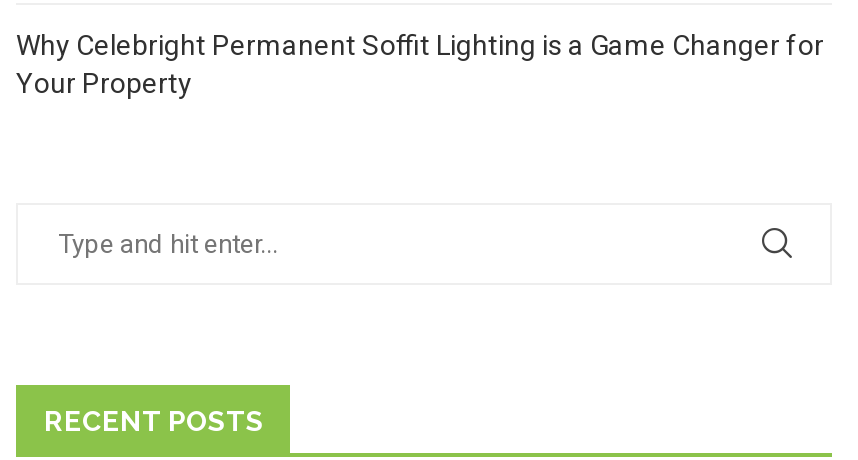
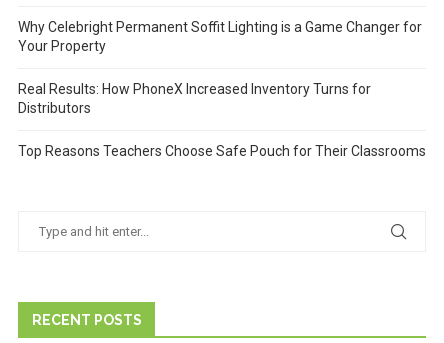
none -> [18,81,426,159] Real Results: How PhoneX Increased Inventory Turns for | Distributors | Top Reasons Teachers Choose Safe Pouch for Their Classrooms

